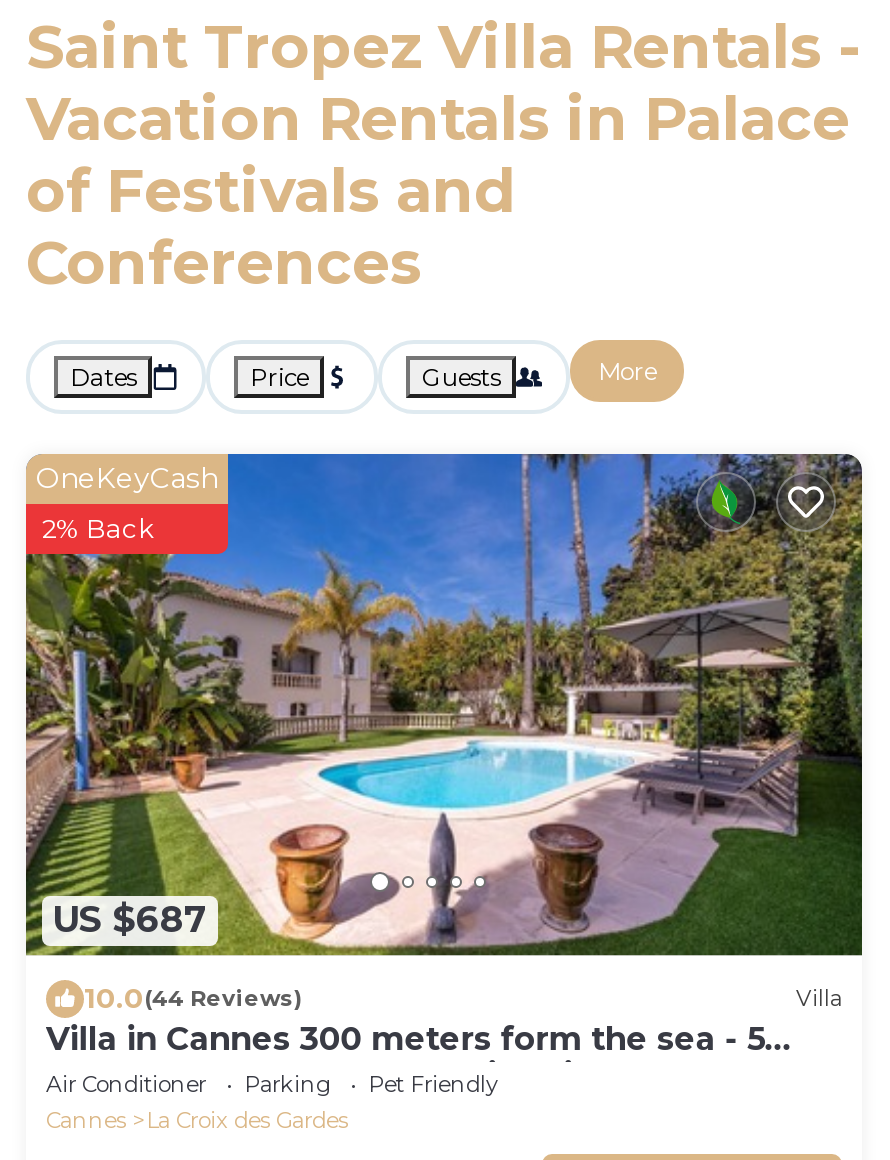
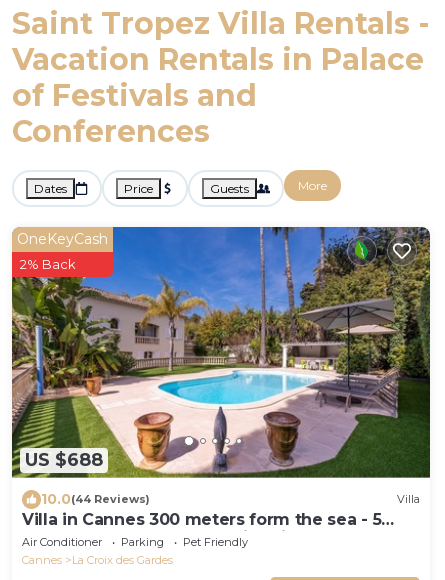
[52,899,208,943] US $687 -> [25,449,103,471] US $688

